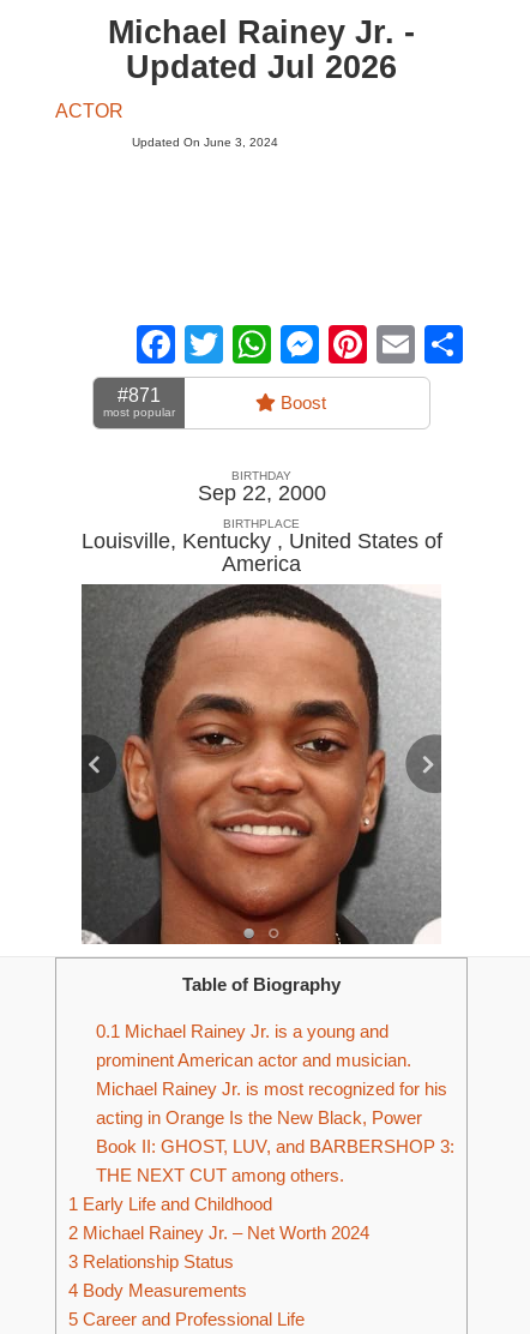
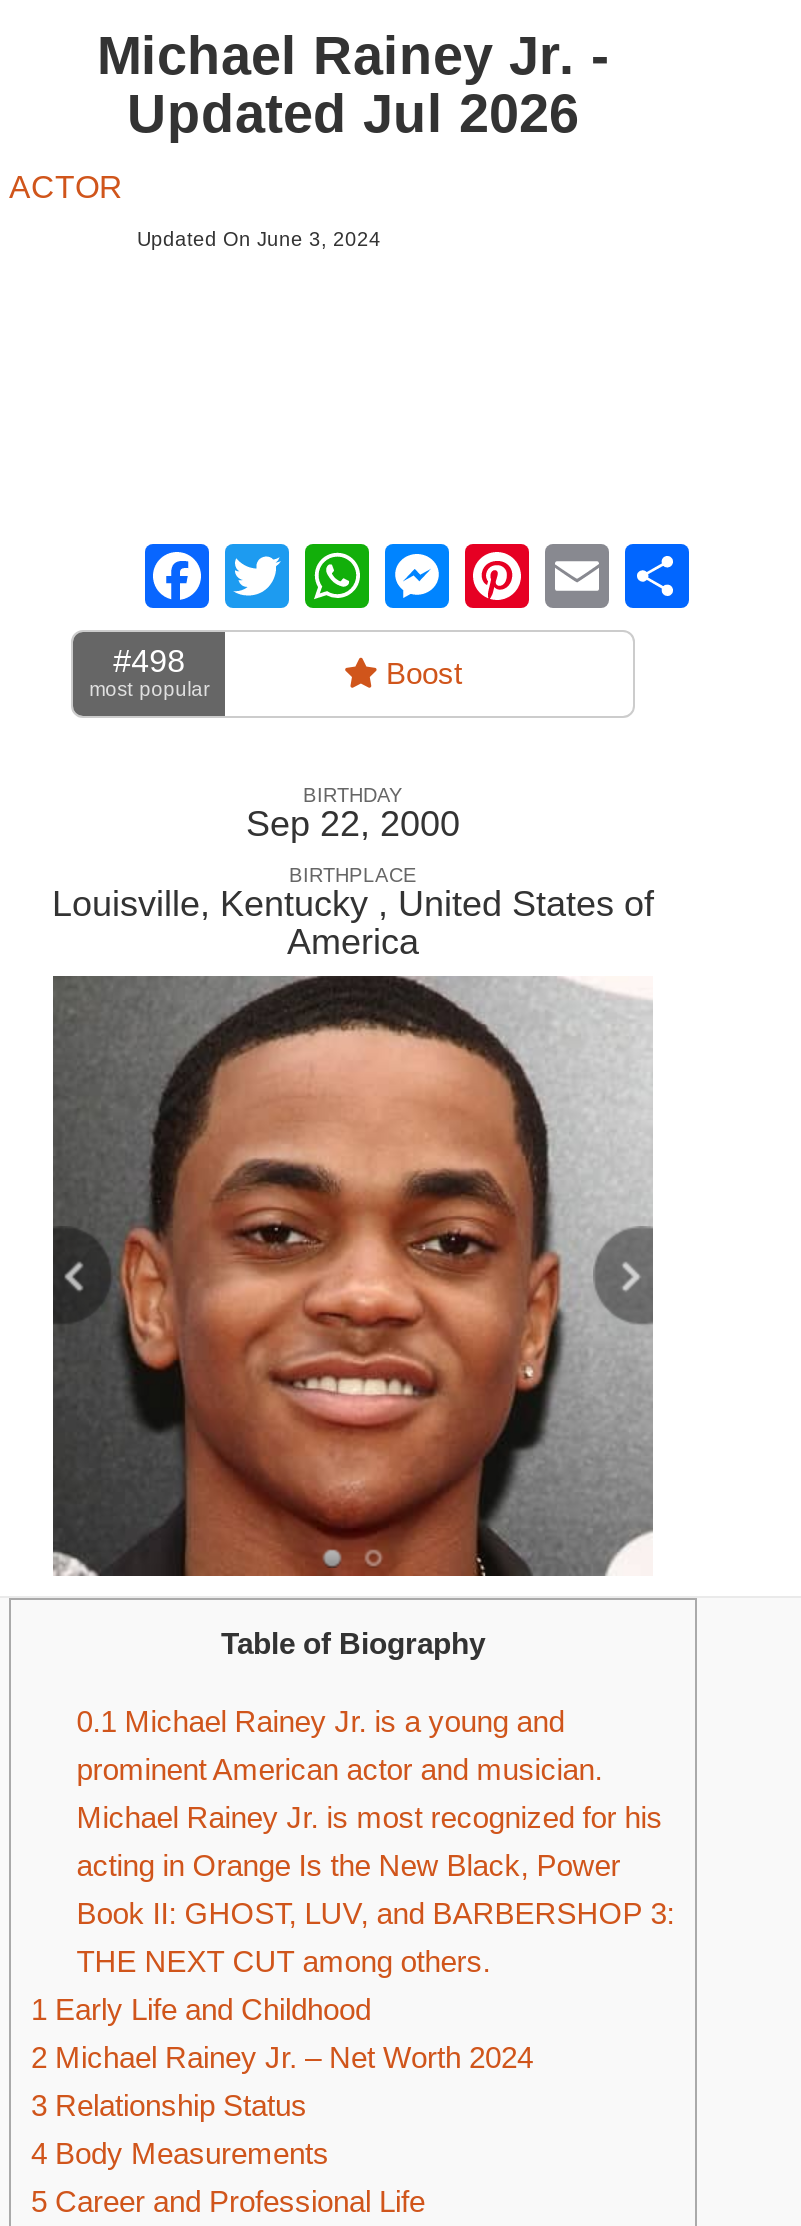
[118,385,161,405] #871 -> [113,644,185,678] #498

